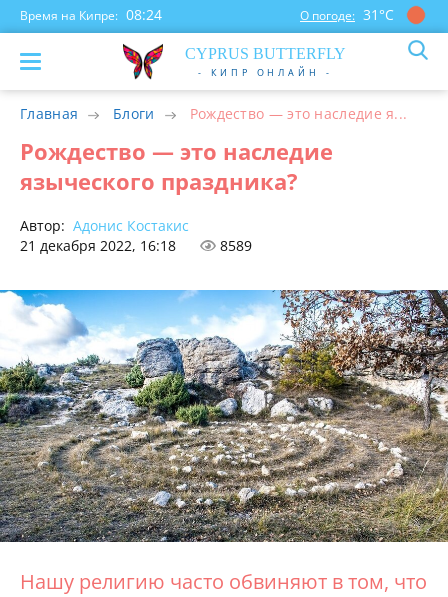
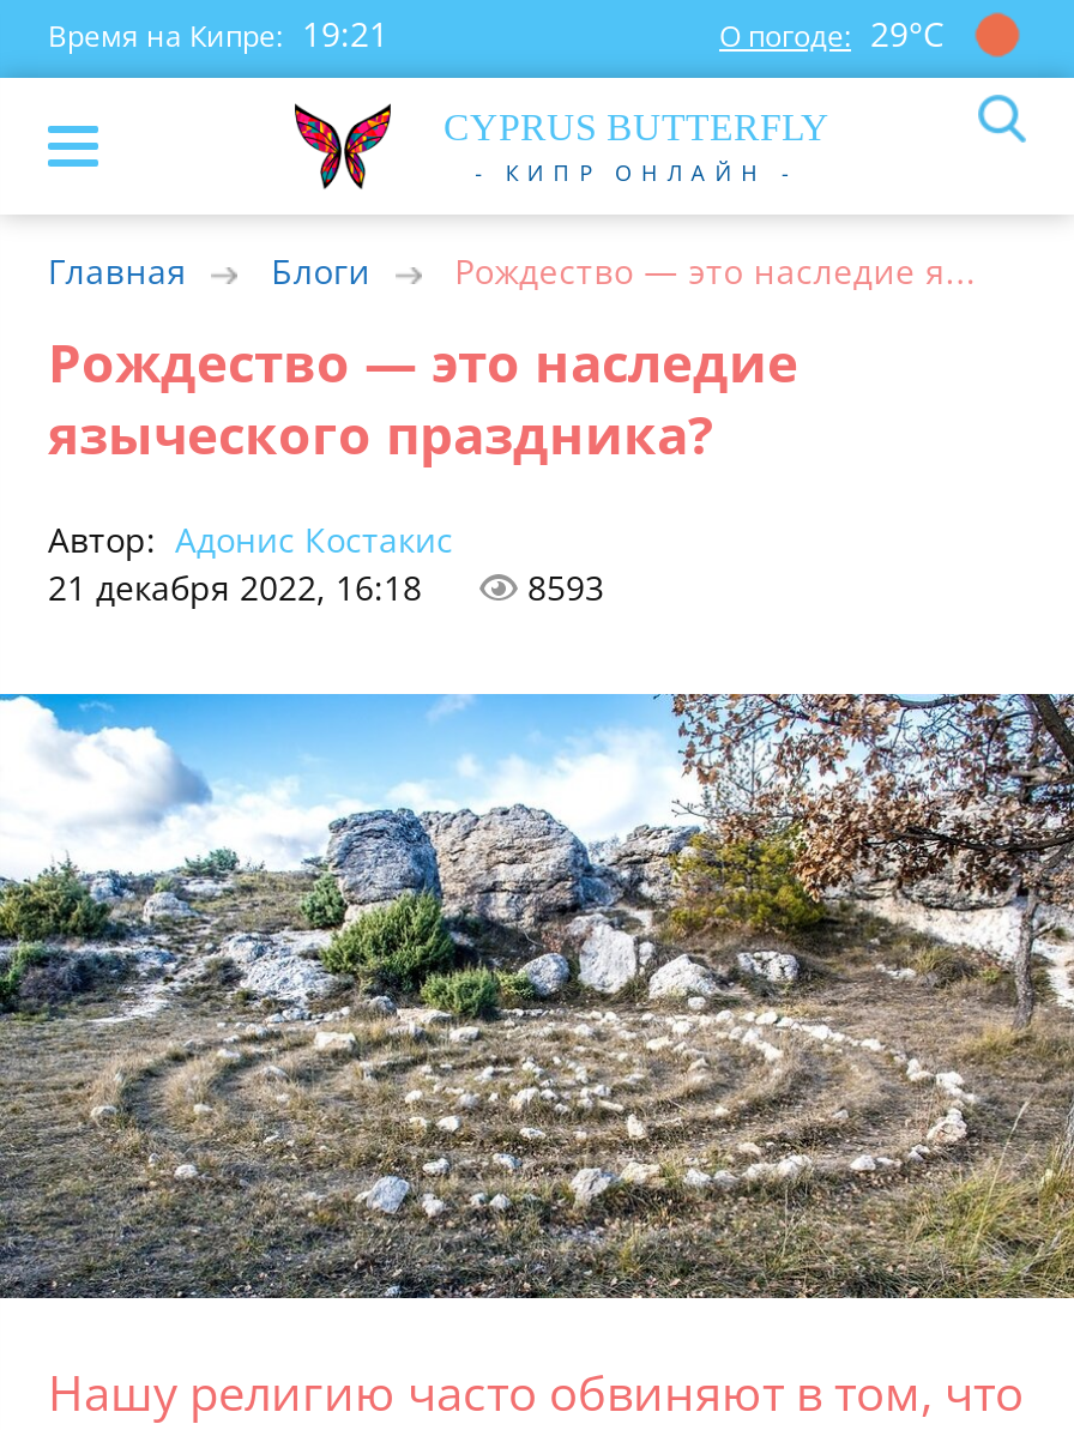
[20,5,162,24] Время на Кипре: 08:24 -> [48,11,388,56] Время на Кипре: 19:21
[300,5,394,24] О погоде: 31°С -> [719,11,945,56] О погоде: 29°С
[220,235,252,254] 8589 -> [527,563,604,609] 8593

